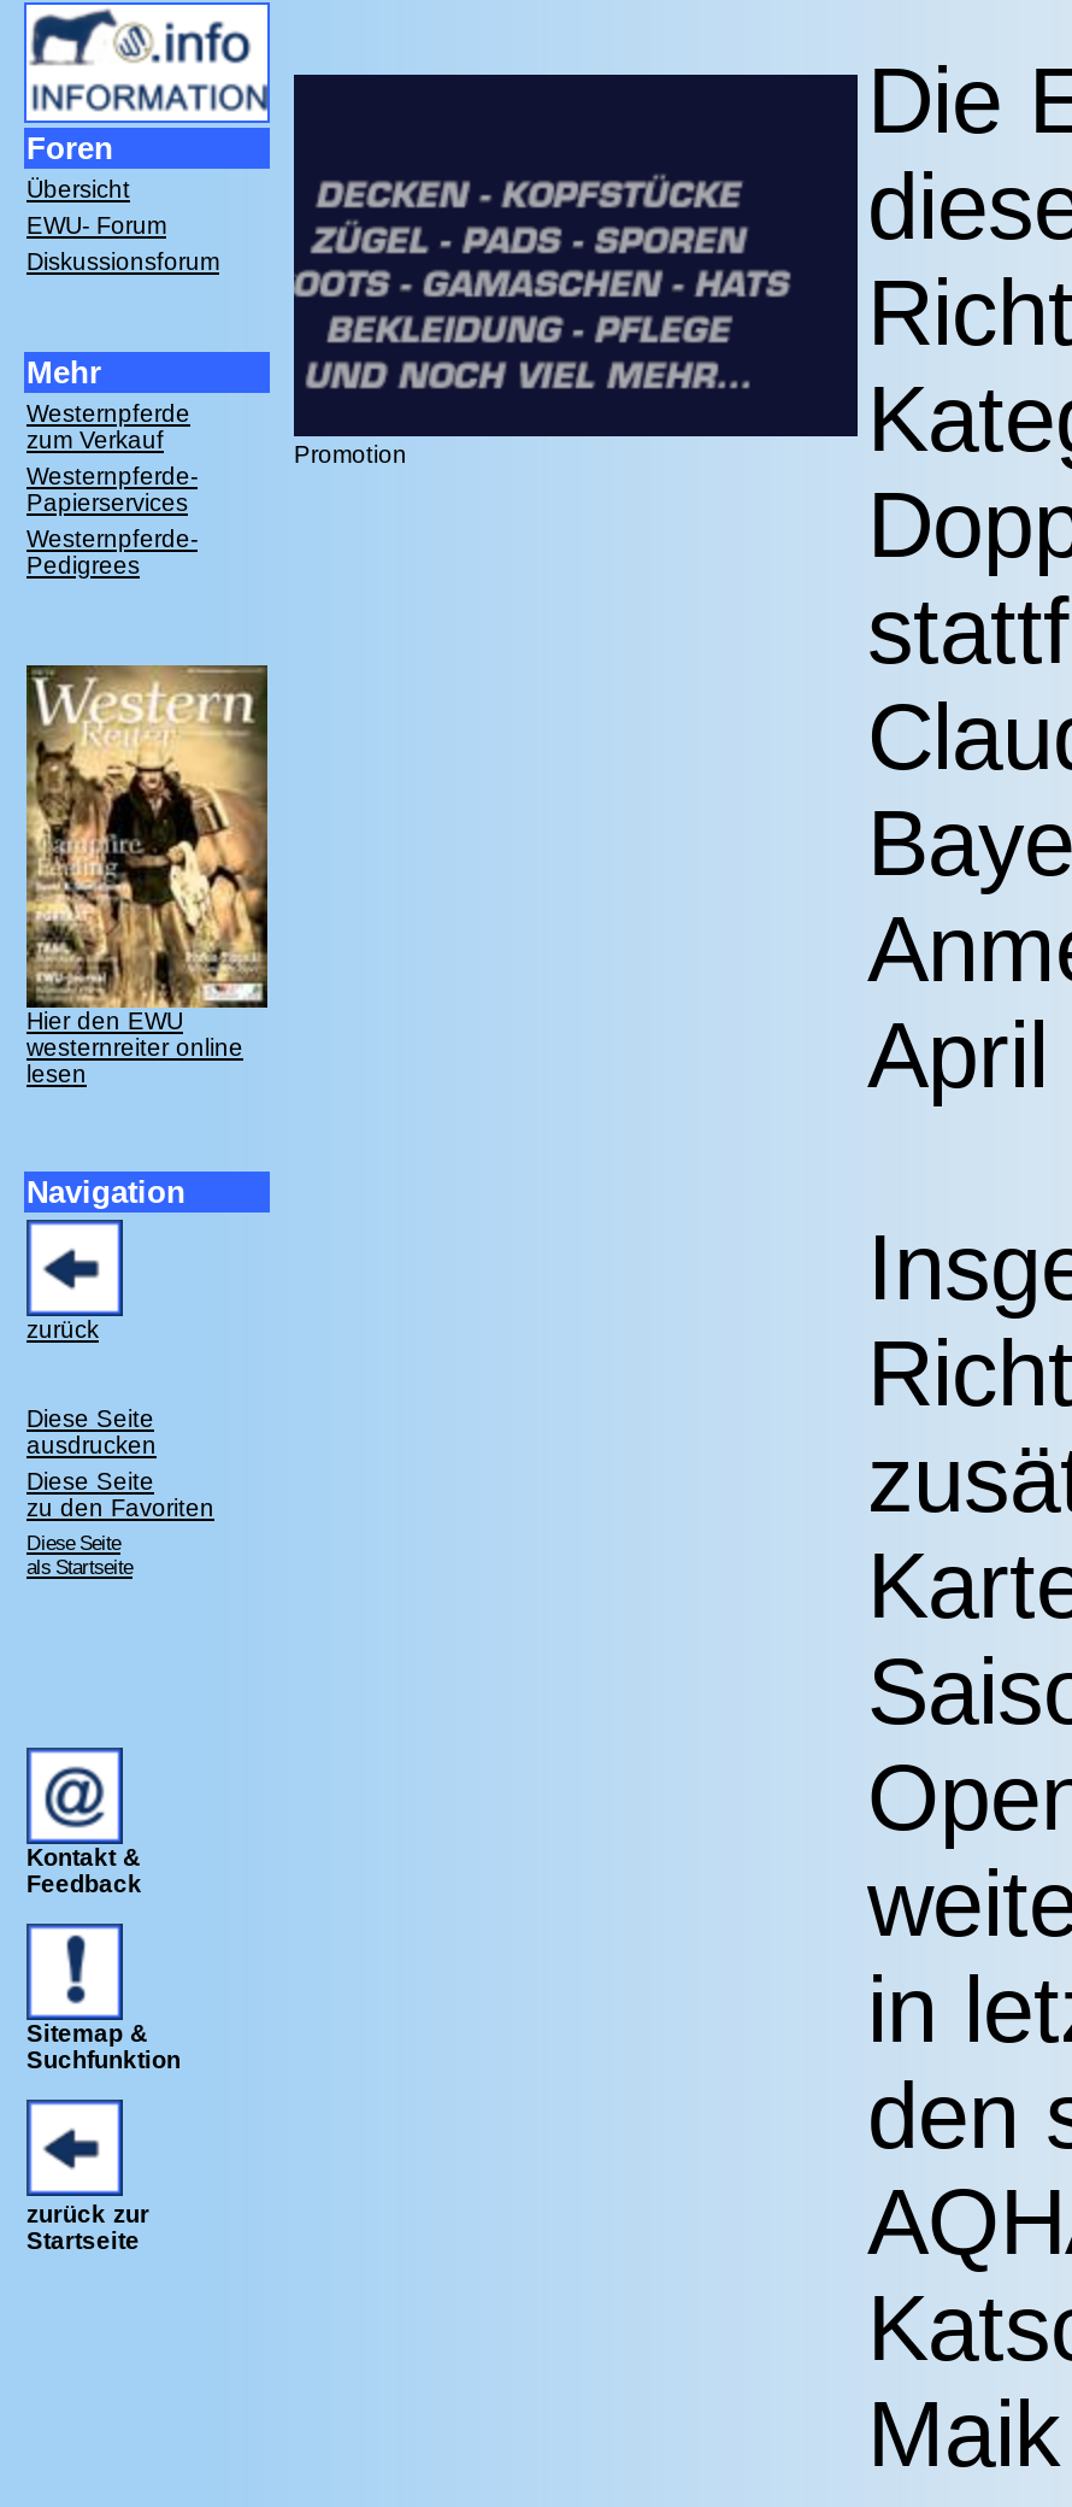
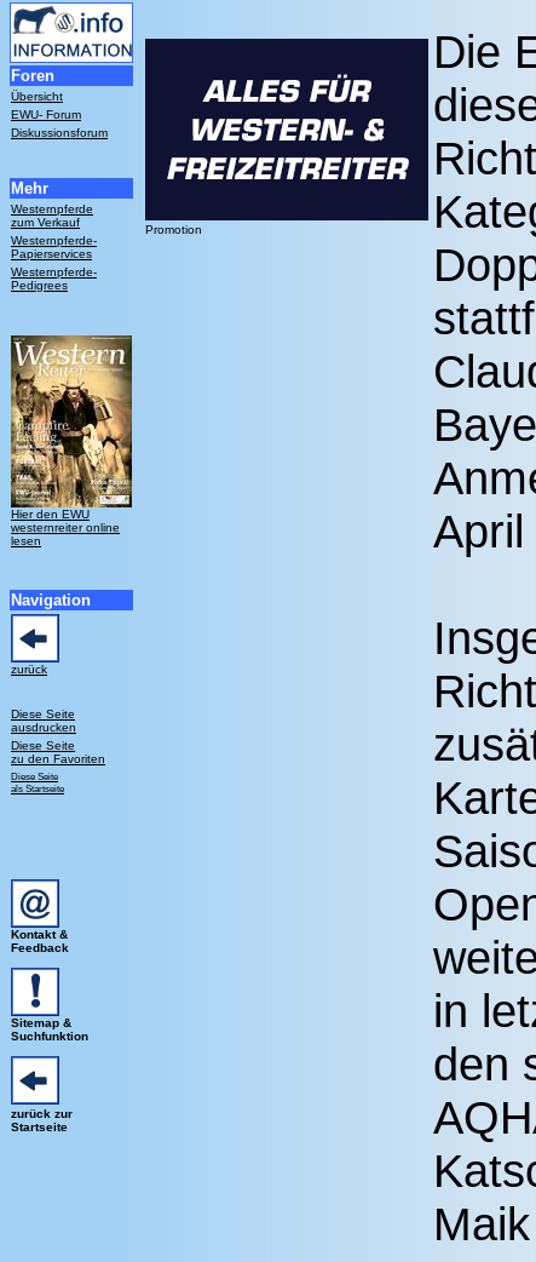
[294,147,819,391] [image] -> [145,73,410,196] [image]

